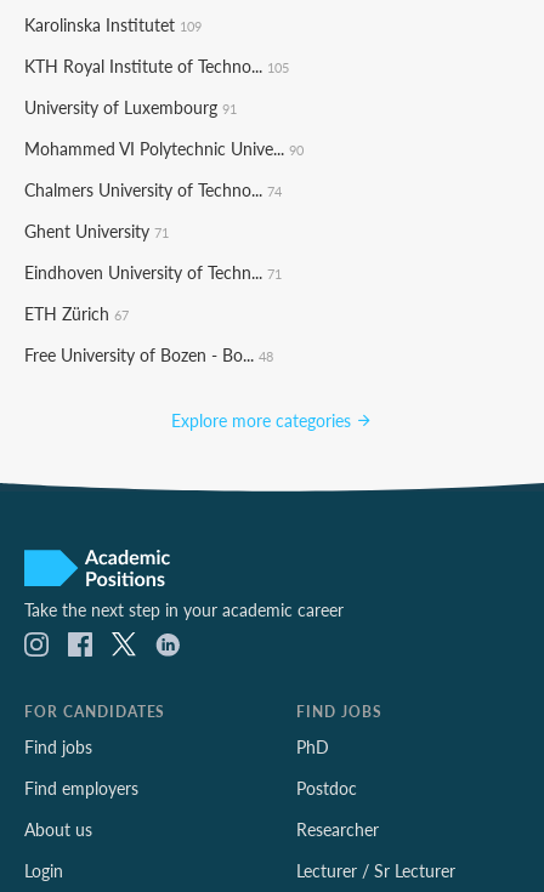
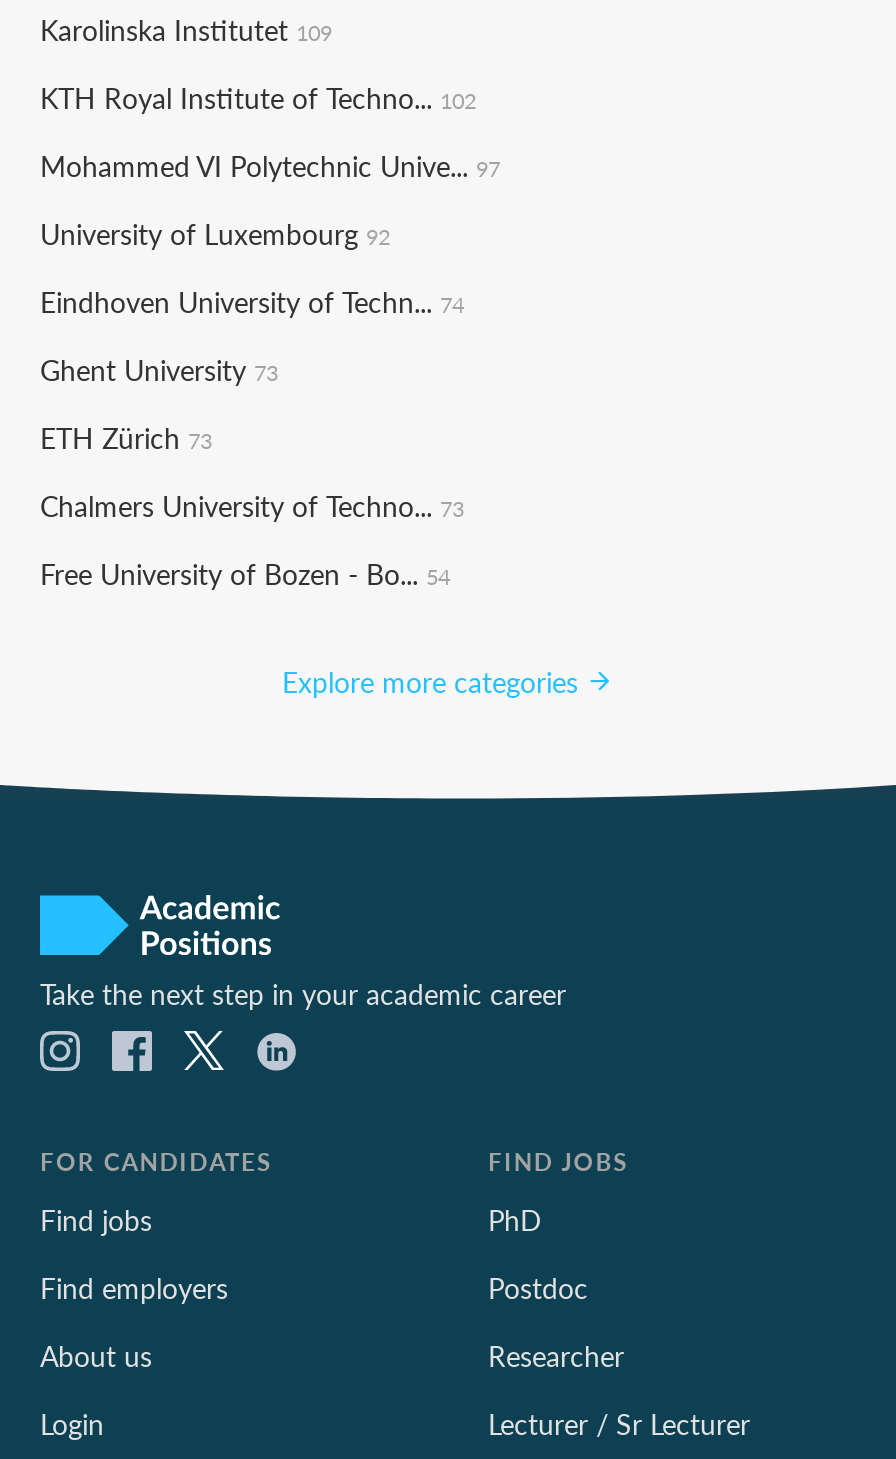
[24,53,289,78] KTH Royal Institute of Techno... 105 -> [40,77,476,117] KTH Royal Institute of Techno... 102
[24,95,237,119] University of Luxembourg 91 -> [40,145,500,185] Mohammed VI Polytechnic Unive... 97
[24,136,304,160] Mohammed VI Polytechnic Unive... 90 -> [40,213,390,253] University of Luxembourg 92
[24,177,282,201] Chalmers University of Techno... 74 -> [40,281,464,321] Eindhoven University of Techn... 74
[24,218,169,243] Ghent University 71 -> [40,349,278,389] Ghent University 73
[24,260,282,284] Eindhoven University of Techn... 71 -> [40,417,212,457] ETH Zürich 73
[24,301,129,325] ETH Zürich 67 -> [40,485,464,525] Chalmers University of Techno... 73
[24,342,273,367] Free University of Bozen - Bo... 48 -> [40,553,450,593] Free University of Bozen - Bo... 54

